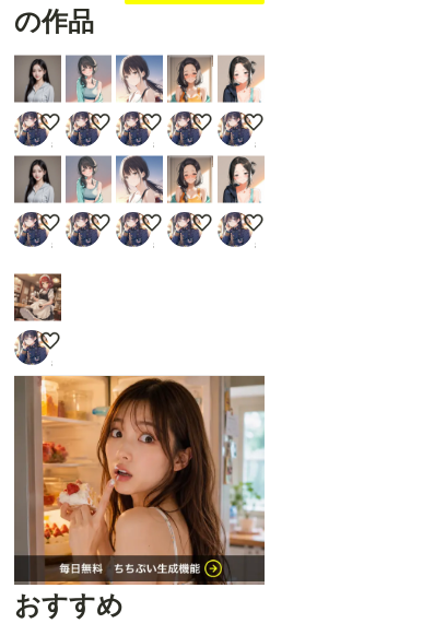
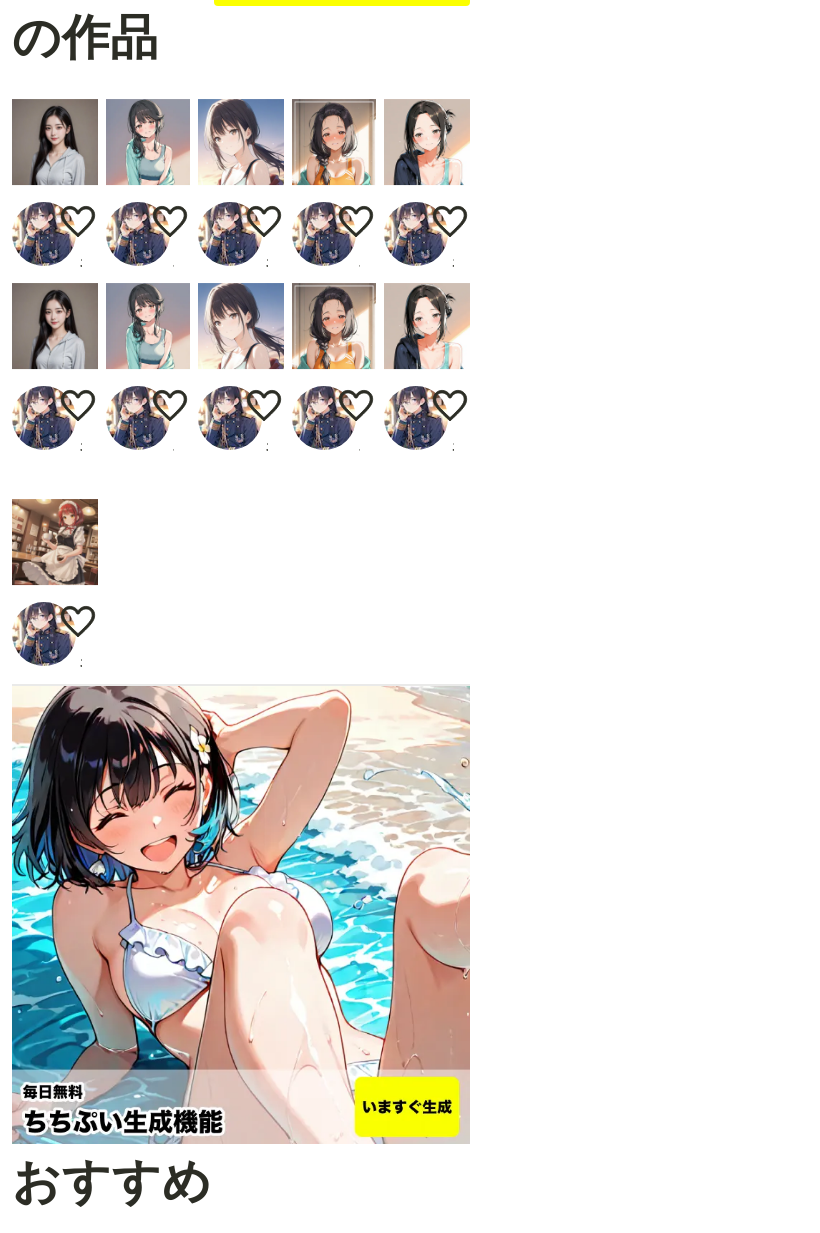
[13,375,266,586] [image] -> [10,684,470,1146] [image]

